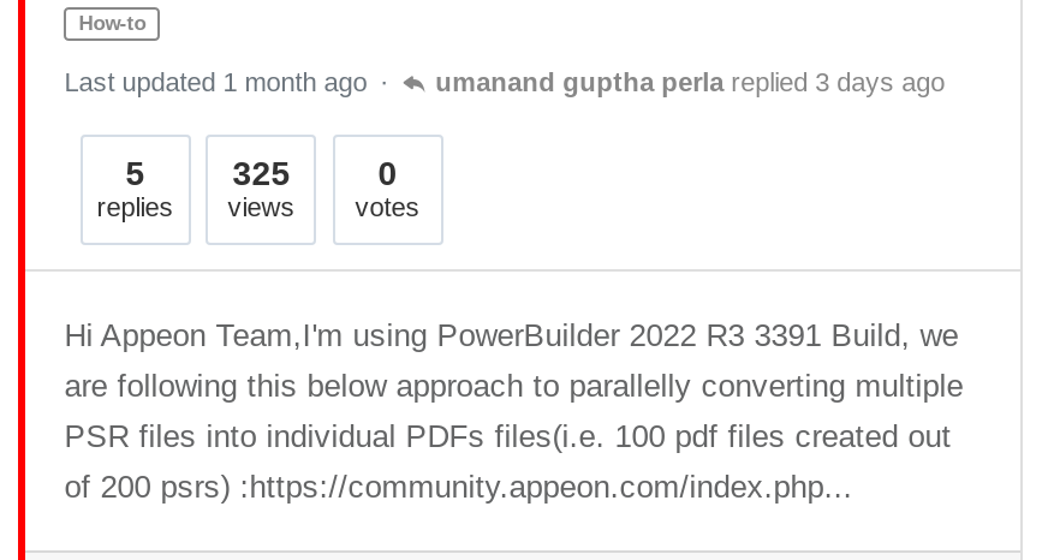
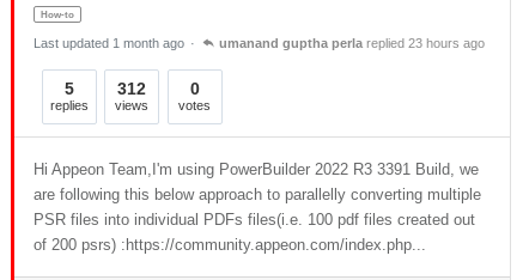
[435,67,945,96] umanand guptha perla replied 3 days ago -> [219,36,484,50] umanand guptha perla replied 23 hours ago
[232,154,290,192] 325 -> [118,79,146,98] 312

